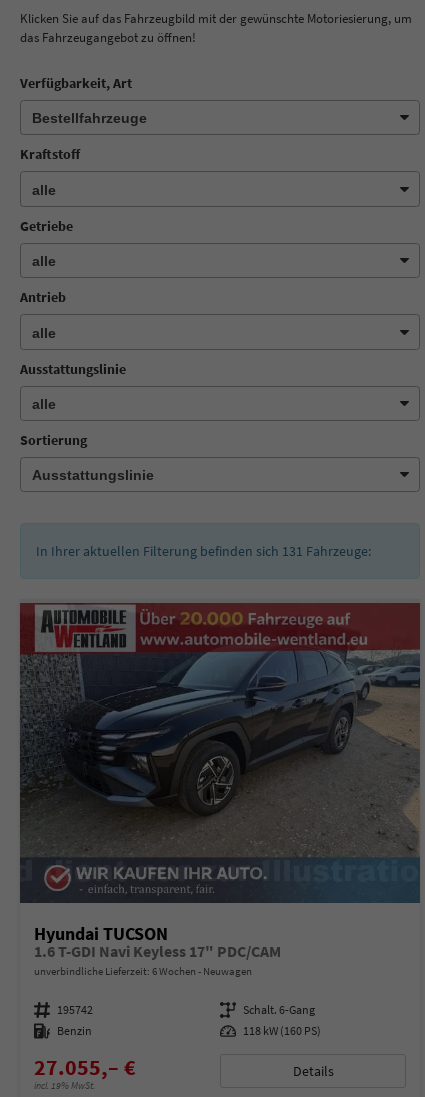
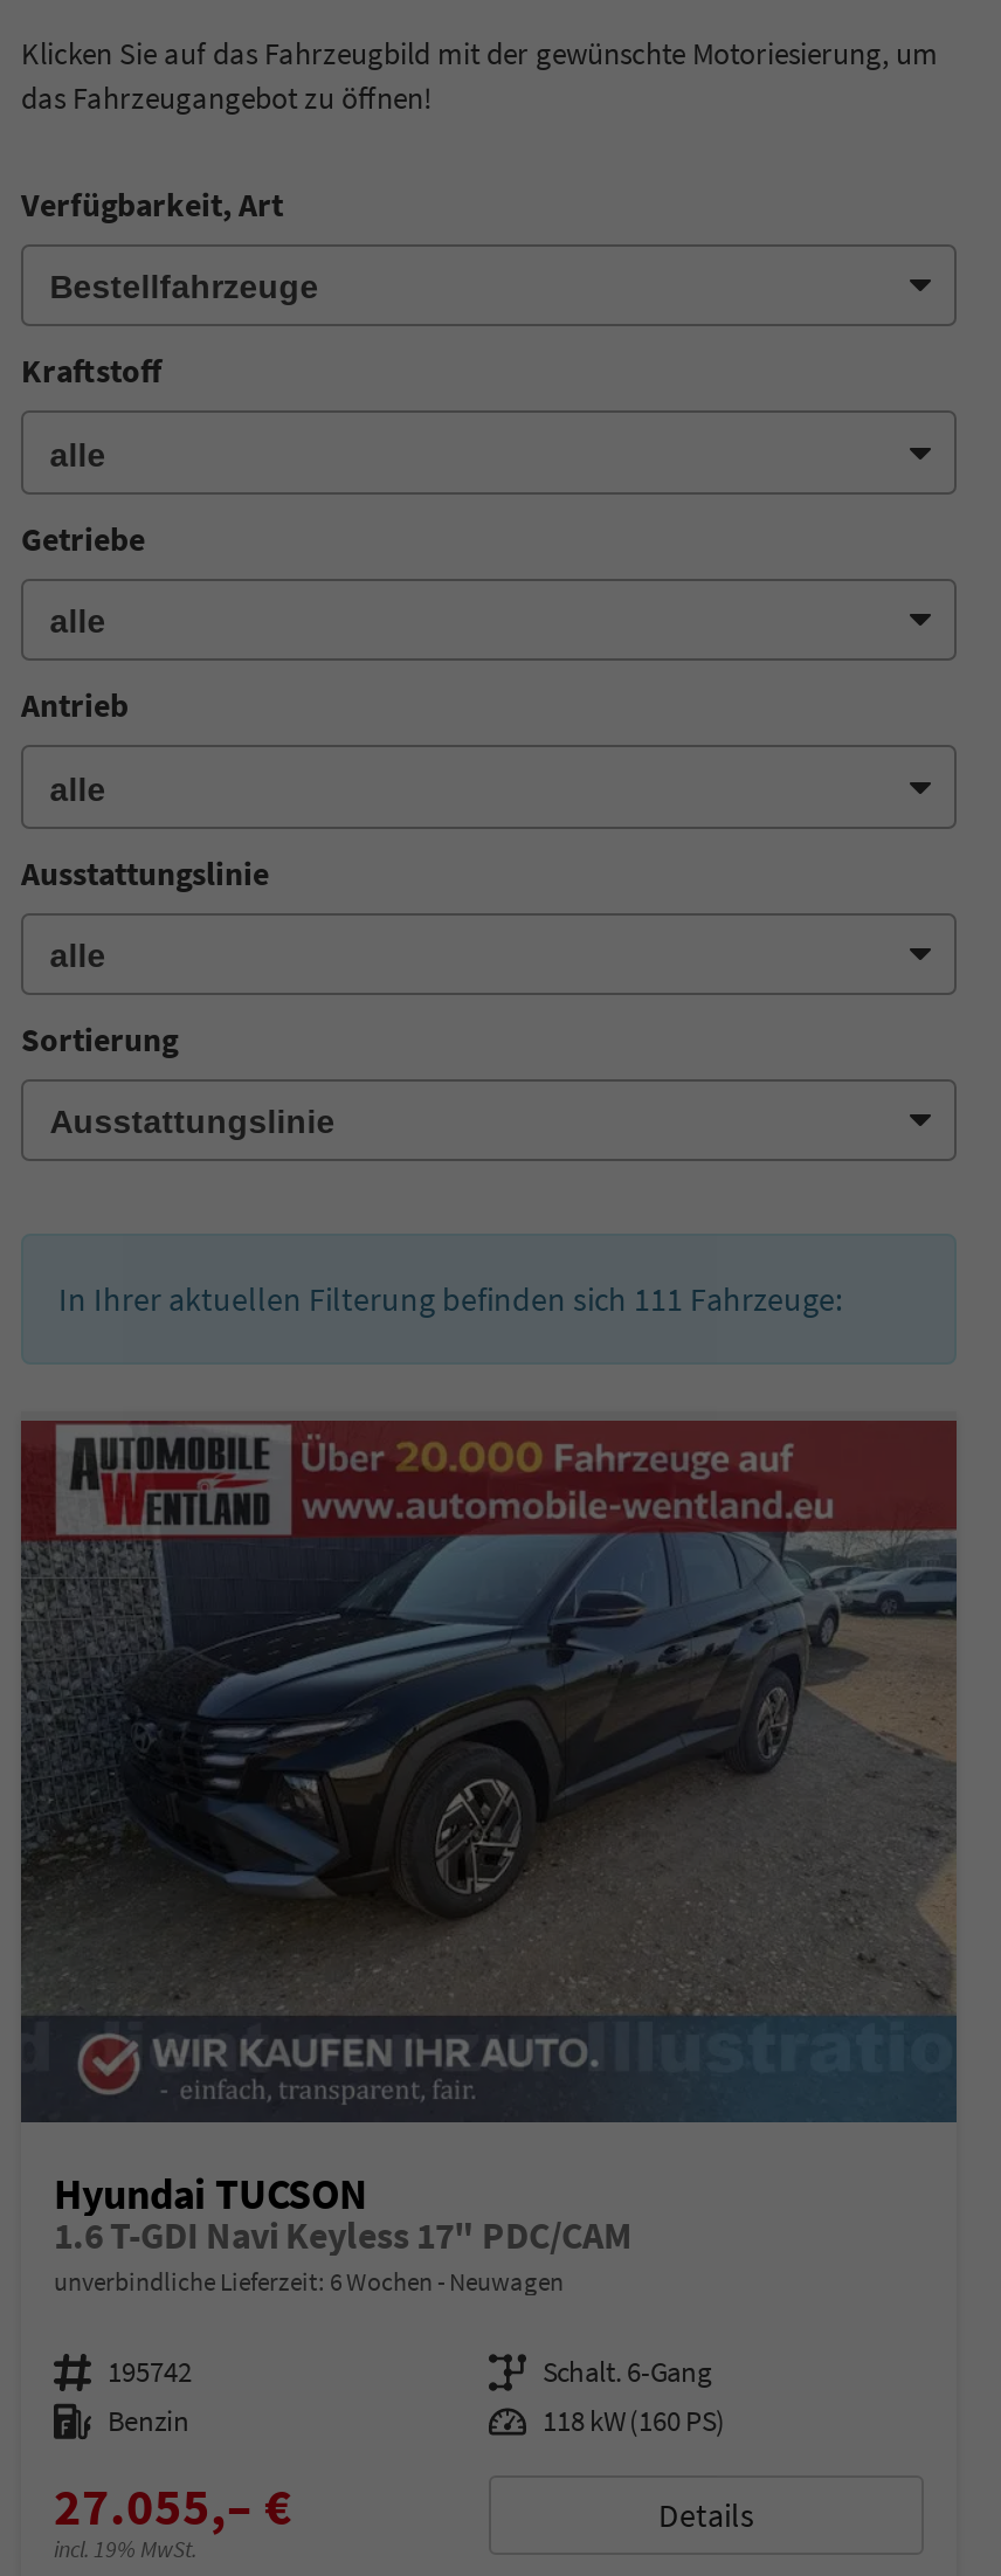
[36,542,371,560] In Ihrer aktuellen Filterung befinden sich 131 Fahrzeuge: -> [58,1279,842,1321] In Ihrer aktuellen Filterung befinden sich 111 Fahrzeuge:

